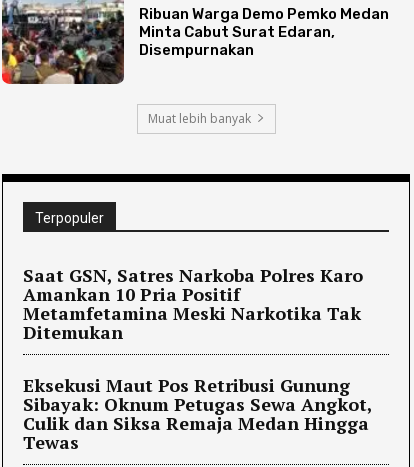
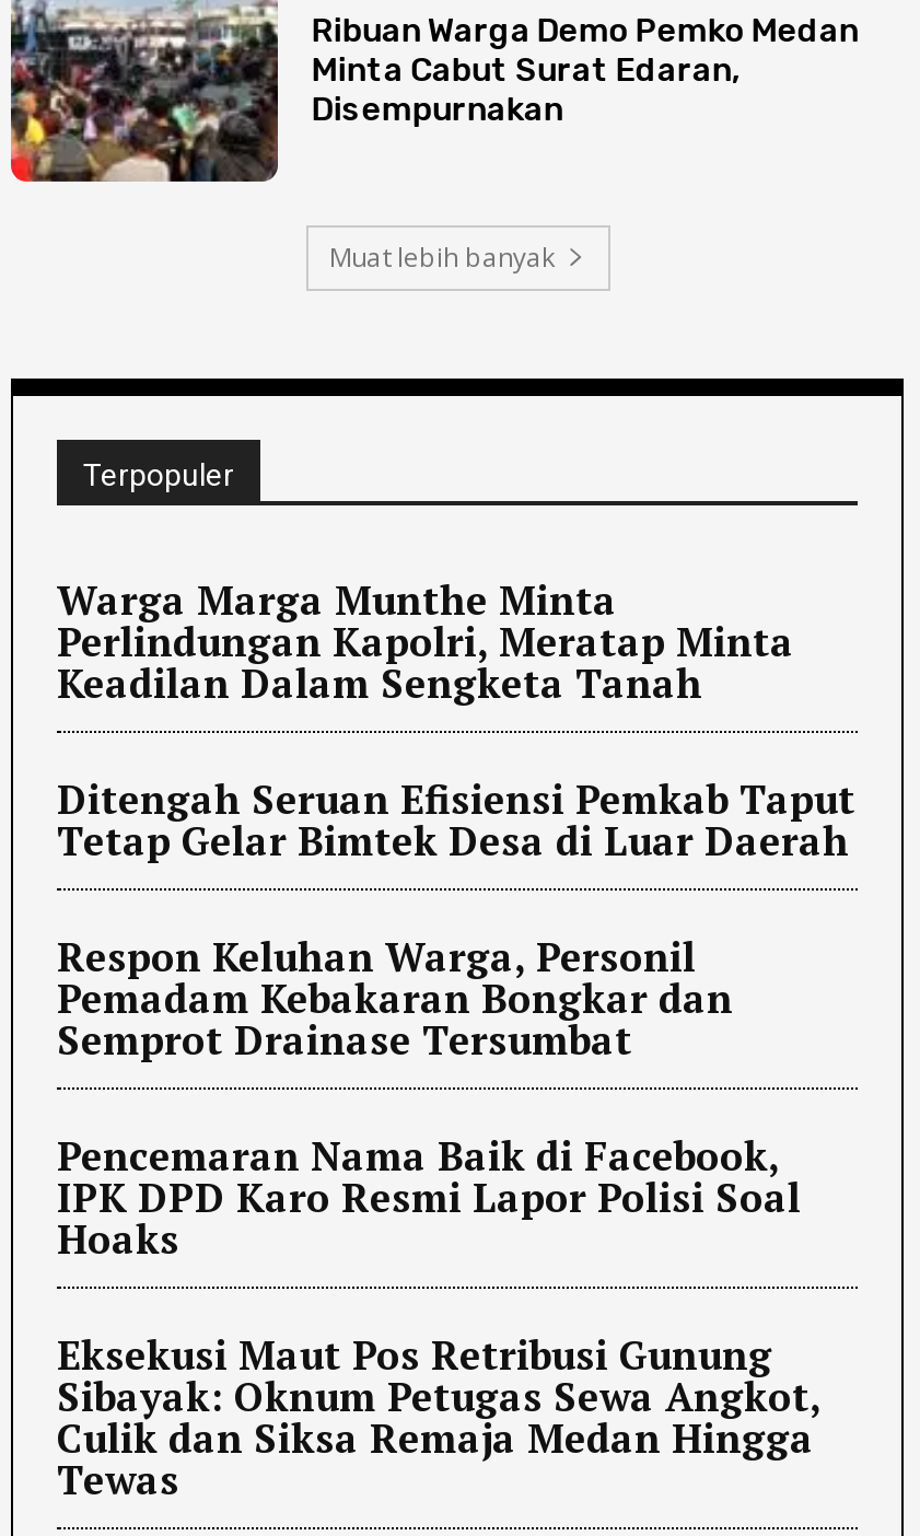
[23,262,363,343] Saat GSN, Satres Narkoba Polres Karo | Amankan 10 Pria Positif | Metamfetamina Meski Narkotika Tak | Ditemukan -> [57,574,855,1266] Warga Marga Munthe Minta | Perlindungan Kapolri, Meratap Minta | Keadilan Dalam Sengketa Tanah | Ditengah Seruan Efisiensi Pemkab Taput | Tetap Gelar Bimtek Desa di Luar Daerah | Respon Keluhan Warga, Personil | Pemadam Kebakaran Bongkar dan | Semprot Drainase Tersumbat | Pencemaran Nama Baik di Facebook, | IPK DPD Karo Resmi Lapor Polisi Soal | Hoaks

